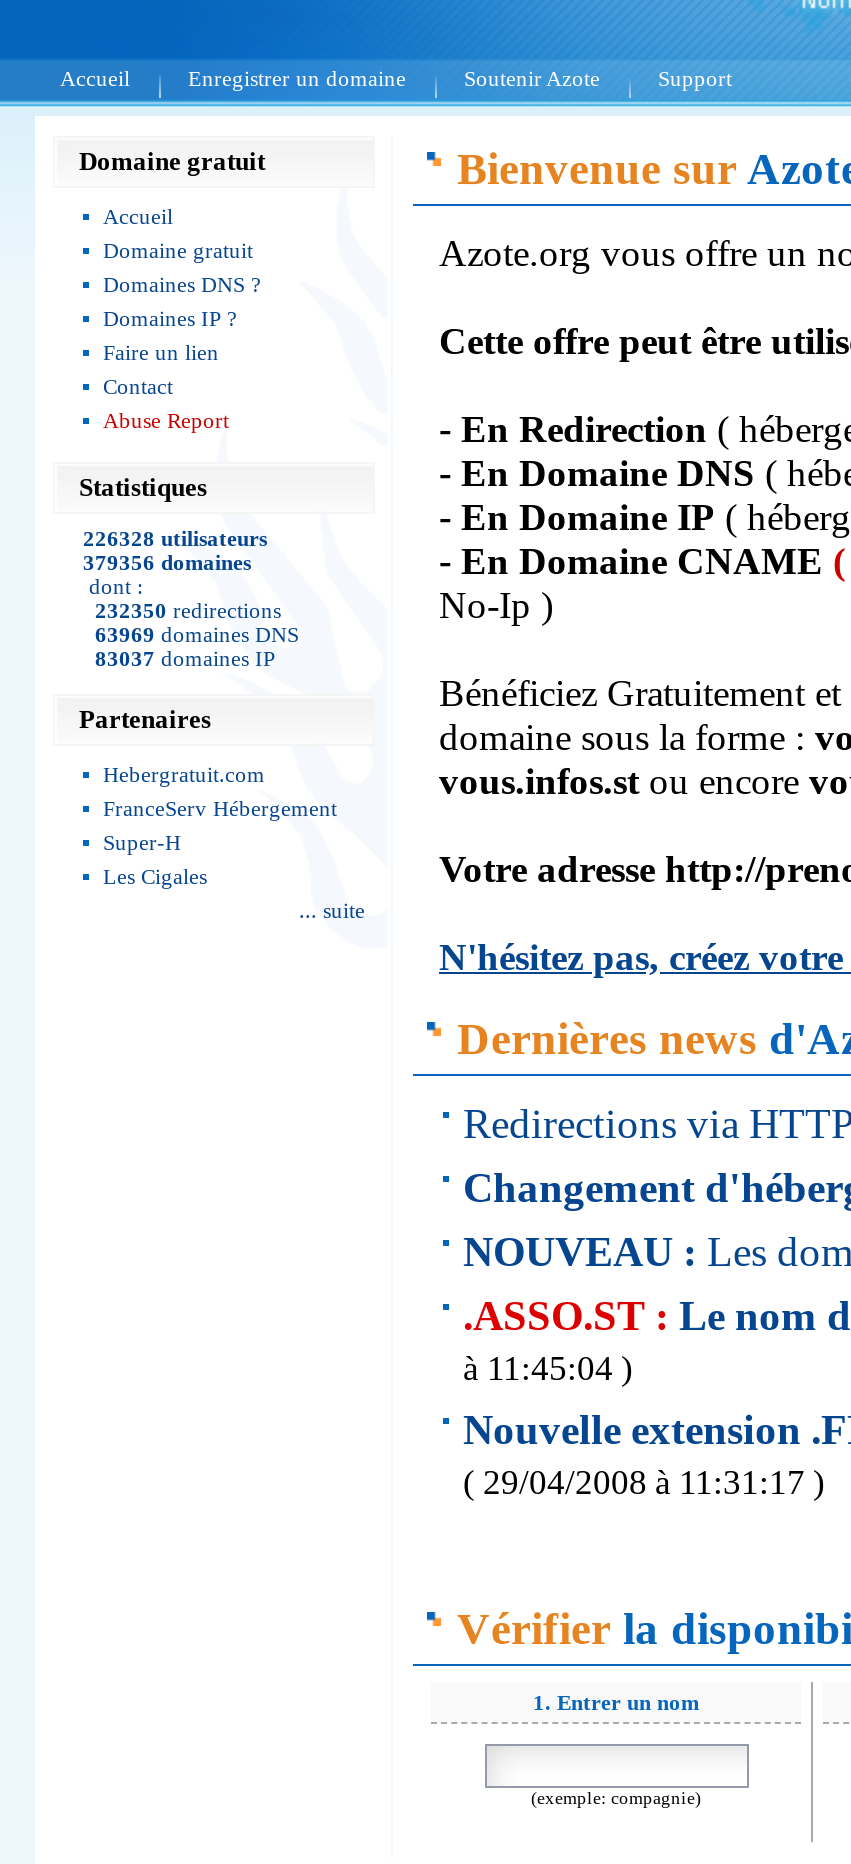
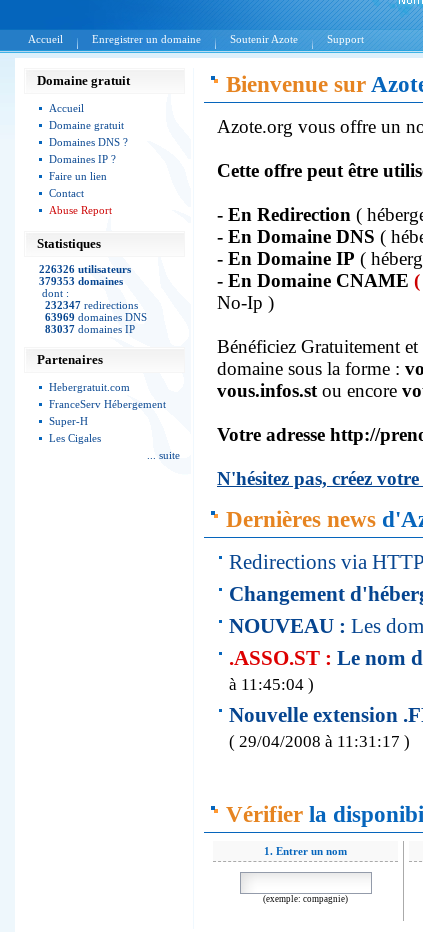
[83,526,267,550] 226328 utilisateurs -> [39,263,131,275] 226326 utilisateurs
[83,550,251,574] 379356 domaines -> [39,275,123,287] 379353 domaines
[95,598,281,622] 232350 redirections -> [45,299,138,311] 232347 redirections

